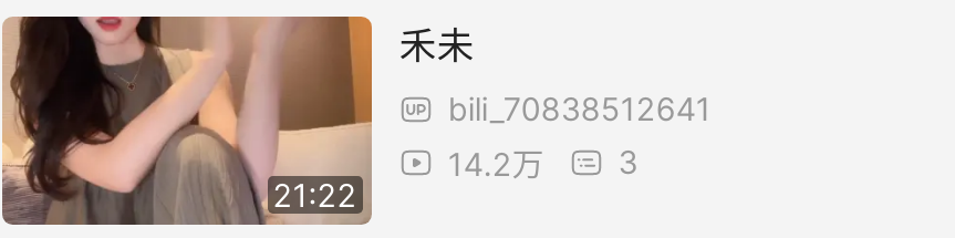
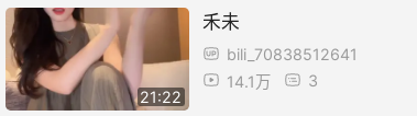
[448,143,638,183] 14.2万 3 -> [227,71,318,91] 14.1万 3

